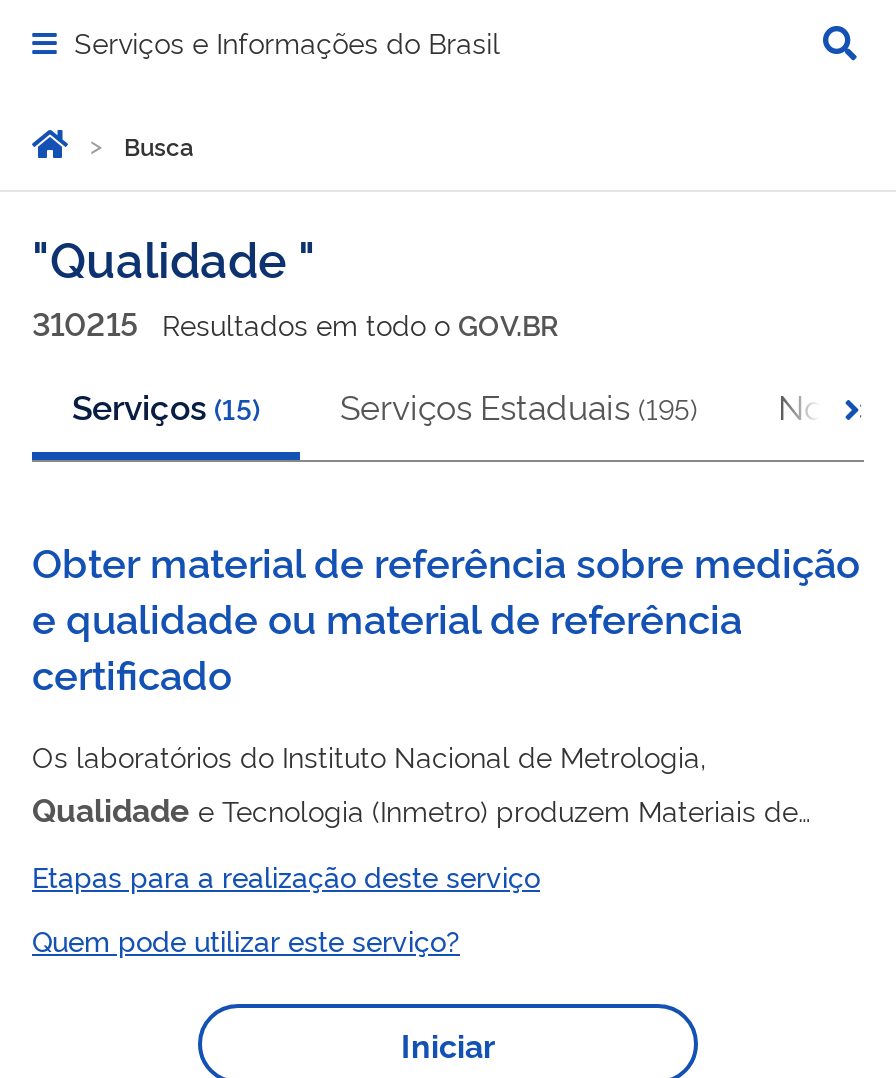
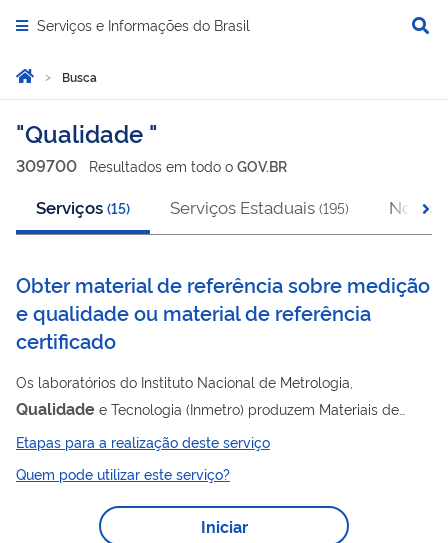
[32,300,558,344] 310215 Resultados em todo o GOV.BR -> [16,154,287,176] 309700 Resultados em todo o GOV.BR

